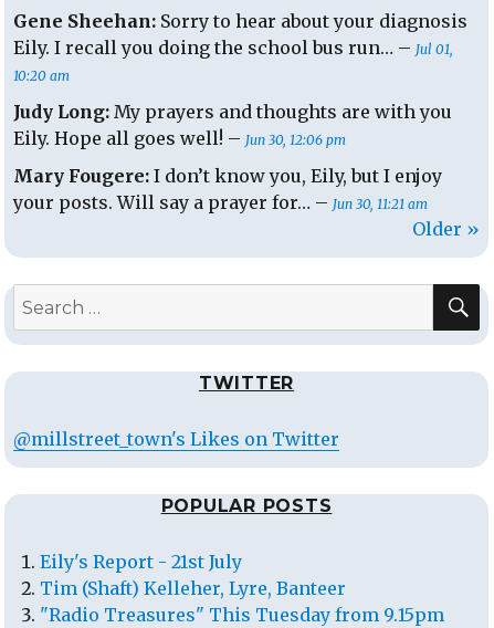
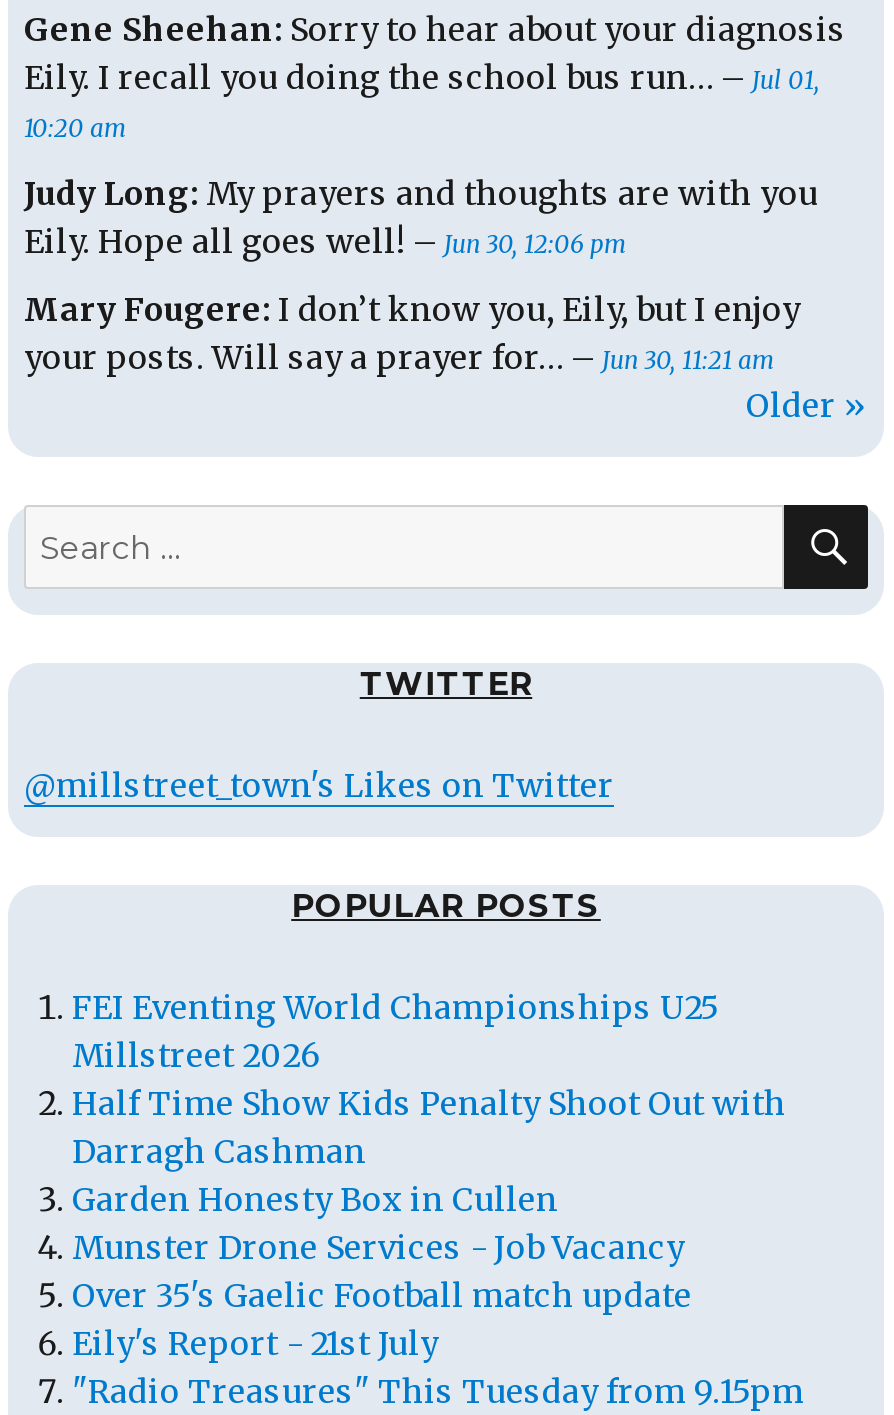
none -> [72,987,786,1315] FEI Eventing World Championships U25 | Millstreet 2026 | Half Time Show Kids Penalty Shoot Out with | Darragh Cashman | Garden Honesty Box in Cullen | Munster Drone Services - Job Vacancy | Over 35's Gaelic Football match update
moved [40,551,242,573] -> [72,1323,438,1363]: Eily's Report - 21st July
[40,577,346,599] Tim (Shaft) Kelleher, Lyre, Banteer -> none

